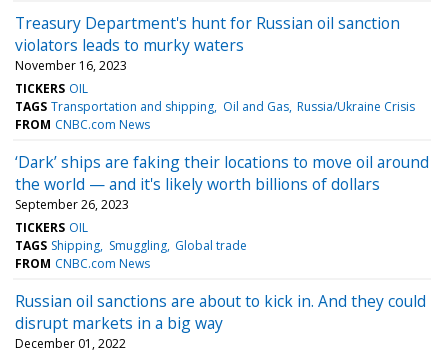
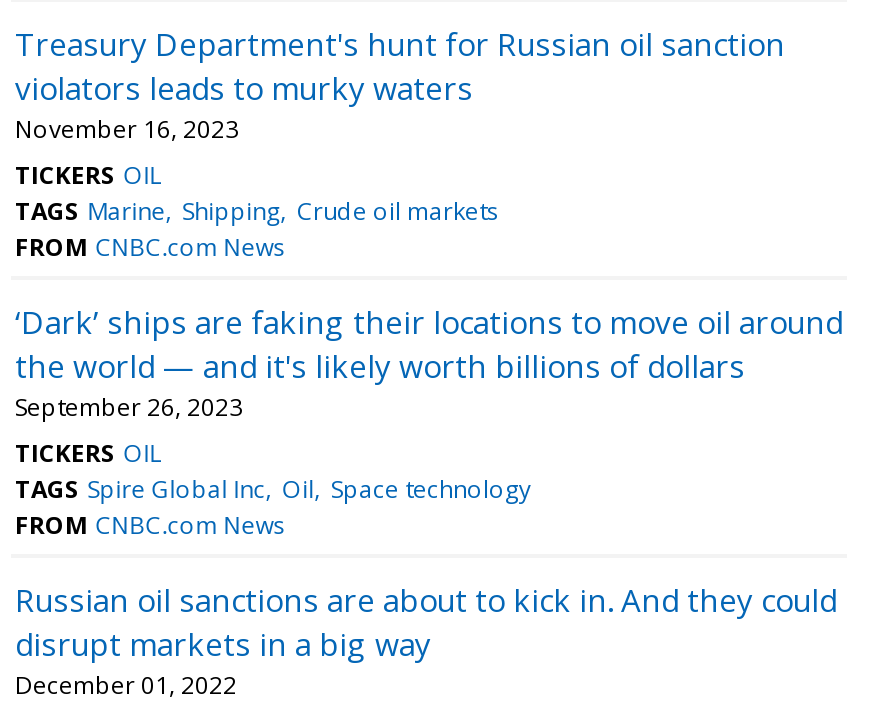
[15,98,415,115] TAGS Transportation and shipping Oil and Gas Russia/Ukraine Crisis -> [15,194,499,228] TAGS Marine Shipping Crude oil markets
[15,237,247,254] TAGS Shipping Smuggling Global trade -> [15,472,531,506] TAGS Spire Global Inc Oil Space technology

